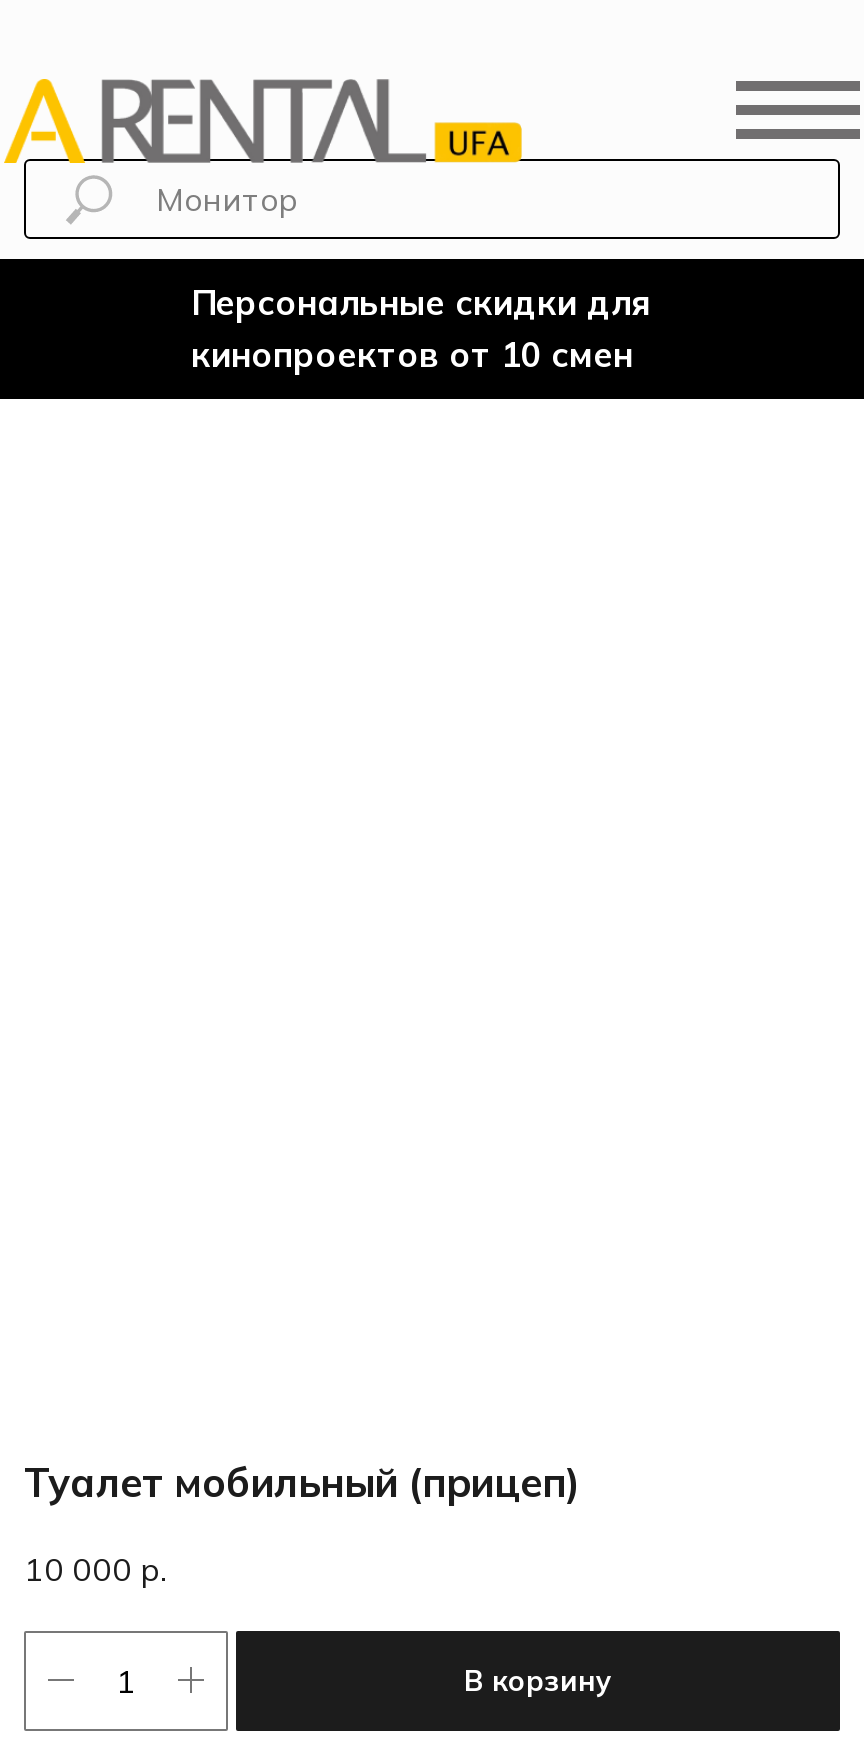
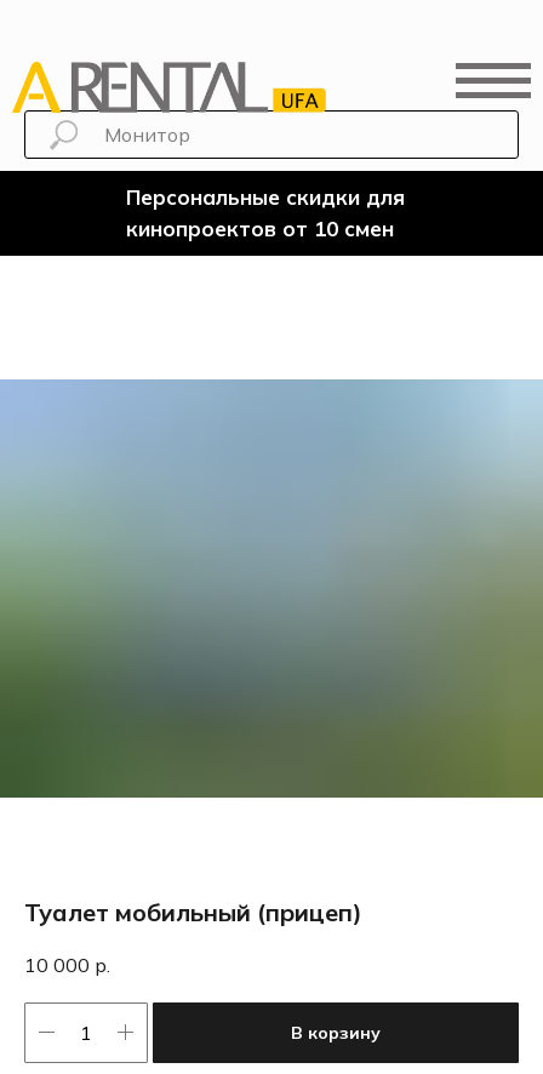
none -> [4,378,539,799] [image]

